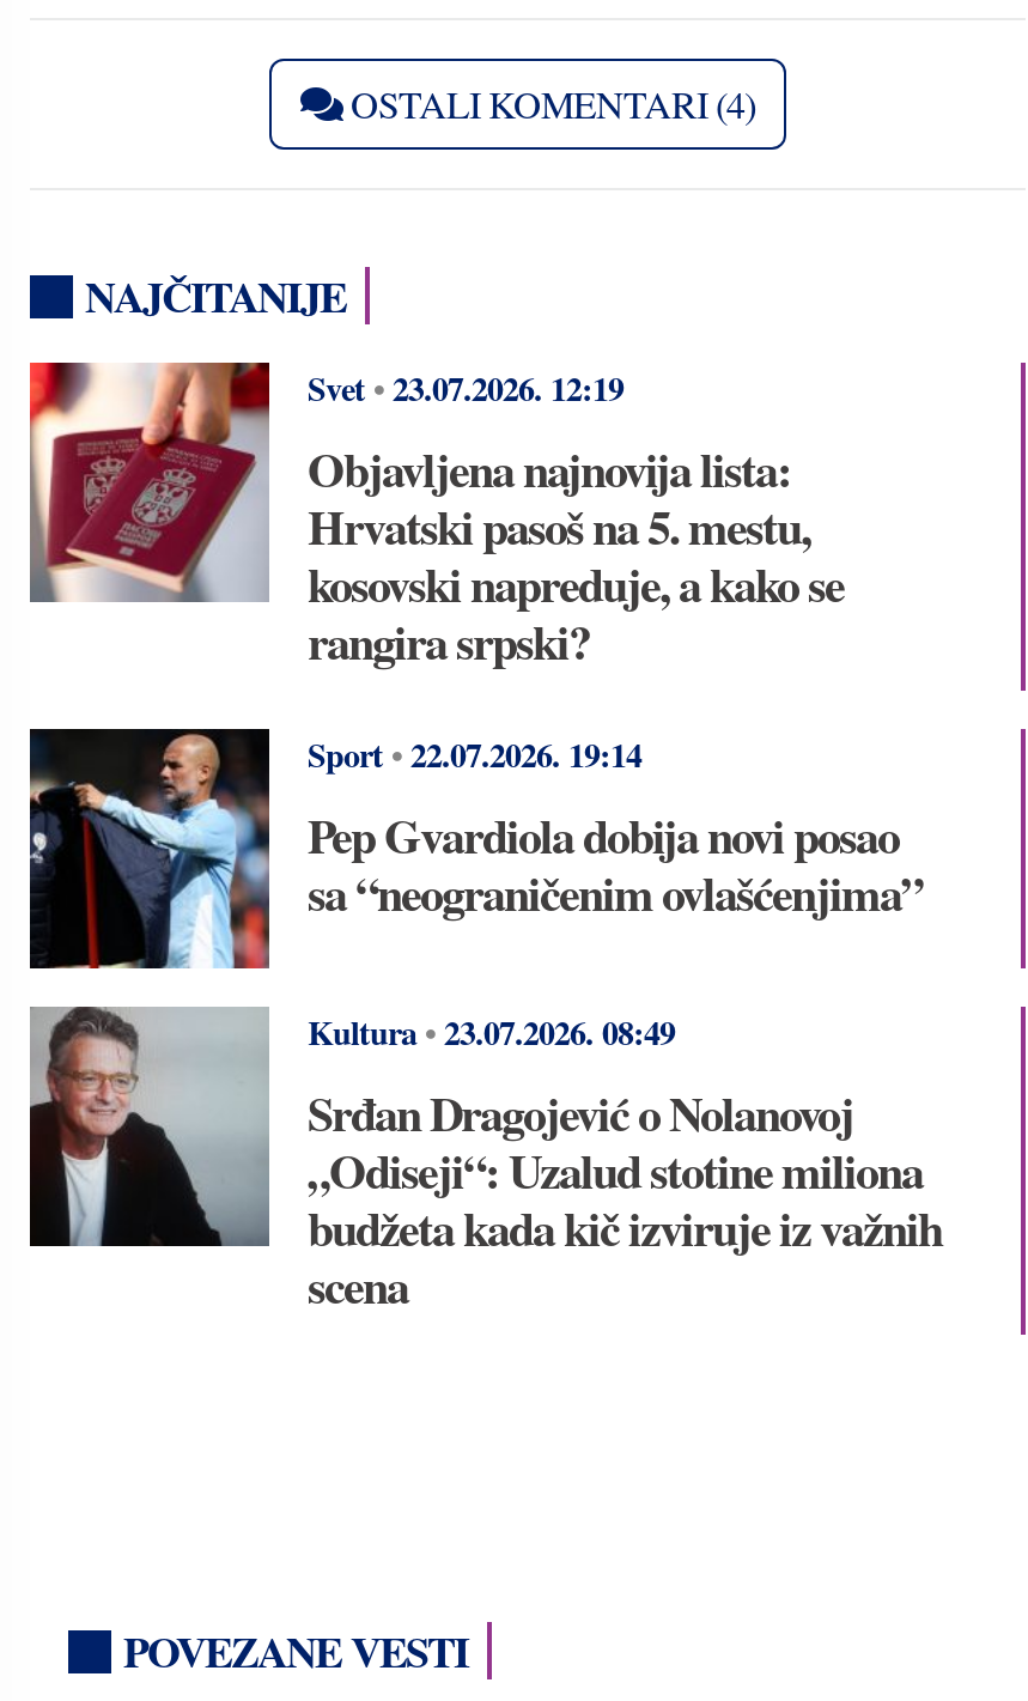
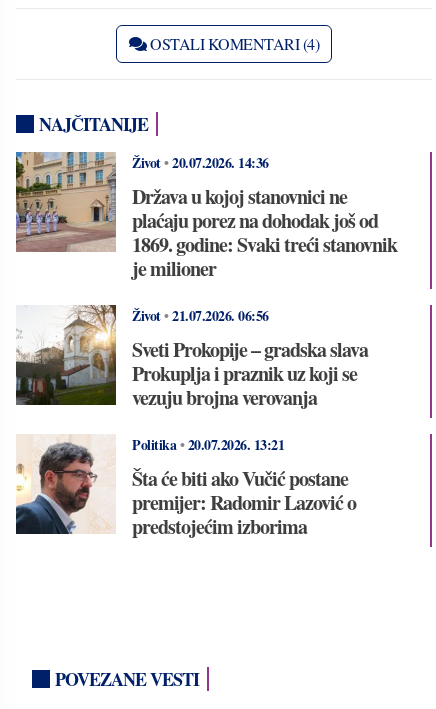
[28,360,844,677] [image] | Svet •23.07.2026. 12:19 | Objavljena najnovija lista: | Hrvatski pasoš na 5. mestu, | kosovski napreduje, a kako se | rangira srpski? -> [15,151,397,283] [image] | Život •20.07.2026. 14:36 | Država u kojoj stanovnici ne | plaćaju porez na dohodak još od | 1869. godine: Svaki treći stanovnik | je milioner
[28,727,923,971] [image] | Sport •22.07.2026. 19:14 | Pep Gvardiola dobija novi posao | sa “neograničenim ovlašćenjima” -> [15,304,368,412] [image] | Život • 21.07.2026. 06:56 | Sveti Prokopije – gradska slava | Prokuplja i praznik uz koji se | vezuju brojna verovanja
[28,1004,942,1321] [image] | Kultura •23.07.2026. 08:49 | Srđan Dragojević o Nolanovoj | „Odiseji“: Uzalud stotine miliona | budžeta kada kič izviruje iz važnih | scena -> [15,421,356,541] [image] | Politika • 20.07.2026. 13:21 | Šta će biti ako Vučić postane | premijer: Radomir Lazović o | predstojećim izborima

